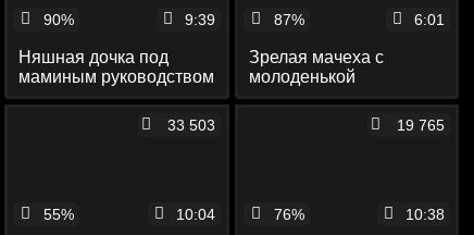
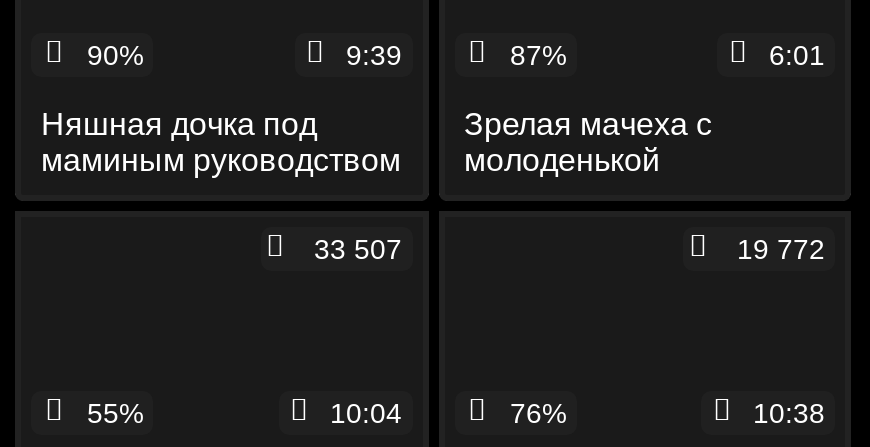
[167,116,215,134] 33 503 -> [314,233,402,265] 33 507
[397,116,445,134] 19 765 -> [737,233,825,265] 19 772

